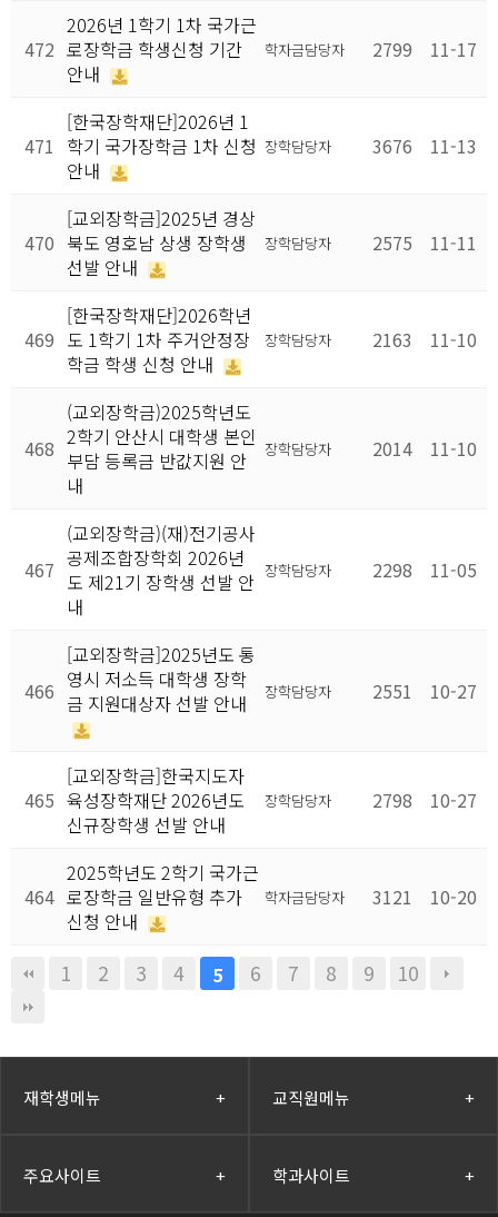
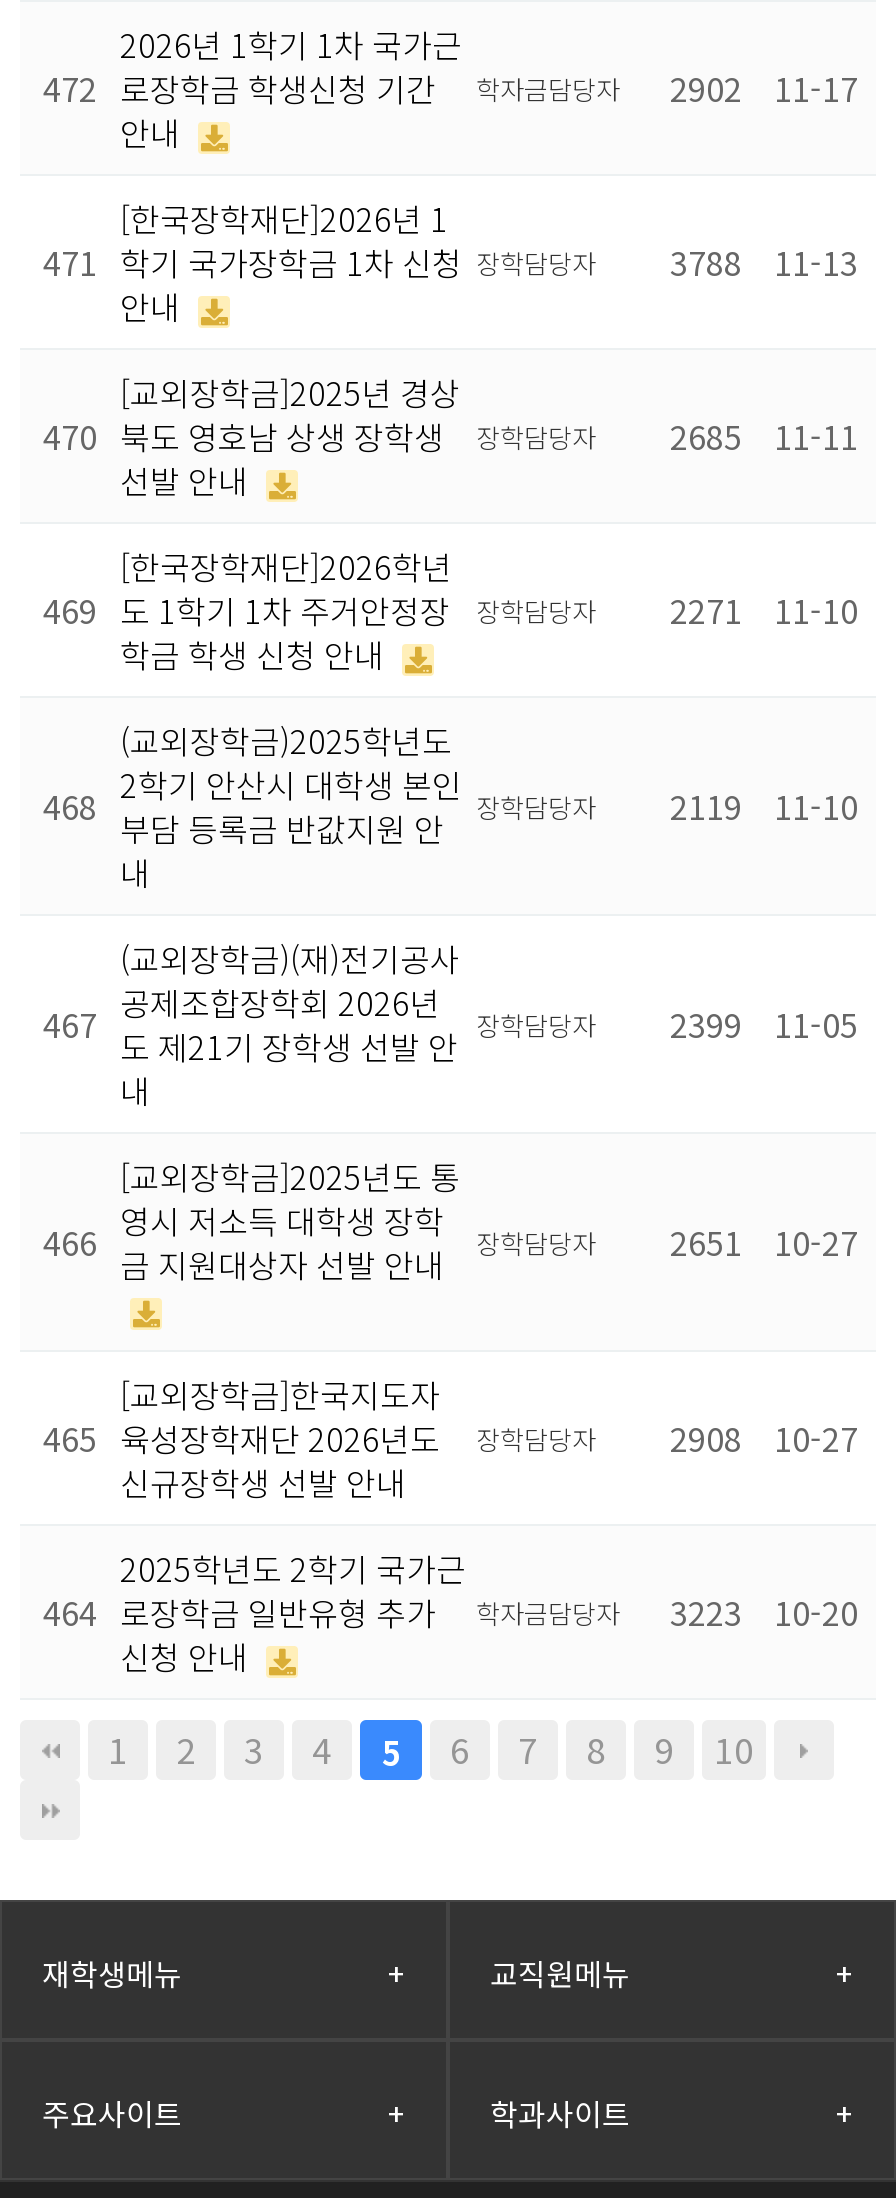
[24,36,477,62] 472 로장학금 학생신청 기간 학자금담당자 2799 11-17 -> [43,64,858,112] 472 로장학금 학생신청 기간 학자금담당자 2902 11-17
[24,132,477,159] 471 학기 국가장학금 1차 신청 장학담당자 3676 11-13 -> [43,238,858,286] 471 학기 국가장학금 1차 신청 장학담당자 3788 11-13
[24,229,477,256] 470 북도 영호남 상생 장학생 장학담당자 2575 11-11 -> [43,412,858,460] 470 북도 영호남 상생 장학생 장학담당자 2685 11-11
[24,326,477,353] 469 도 1학기 1차 주거안정장 장학담당자 2163 11-10 -> [43,586,858,634] 469 도 1학기 1차 주거안정장 장학담당자 2271 11-10
[24,423,477,474] 468 2학기 안산시 대학생 본인 부담 등록금 반값지원 안 장학담당자 2014 11-10 -> [43,760,858,852] 468 2학기 안산시 대학생 본인 부담 등록금 반값지원 안 장학담당자 2119 11-10
[24,544,477,595] 467 공제조합장학회 2026년 도 제21기 장학생 선발 안 장학담당자 2298 11-05 -> [43,978,858,1070] 467 공제조합장학회 2026년 도 제21기 장학생 선발 안 장학담당자 2399 11-05
[24,665,477,716] 466 영시 저소득 대학생 장학 금 지원대상자 선발 안내 장학담당자 2551 10-27 -> [43,1196,858,1288] 466 영시 저소득 대학생 장학 금 지원대상자 선발 안내 장학담당자 2651 10-27
[24,786,477,813] 465 육성장학재단 2026년도 장학담당자 2798 10-27 -> [43,1414,858,1462] 465 육성장학재단 2026년도 장학담당자 2908 10-27
[24,883,477,910] 464 로장학금 일반유형 추가 학자금담당자 3121 10-20 -> [43,1588,858,1636] 464 로장학금 일반유형 추가 학자금담당자 3223 10-20

